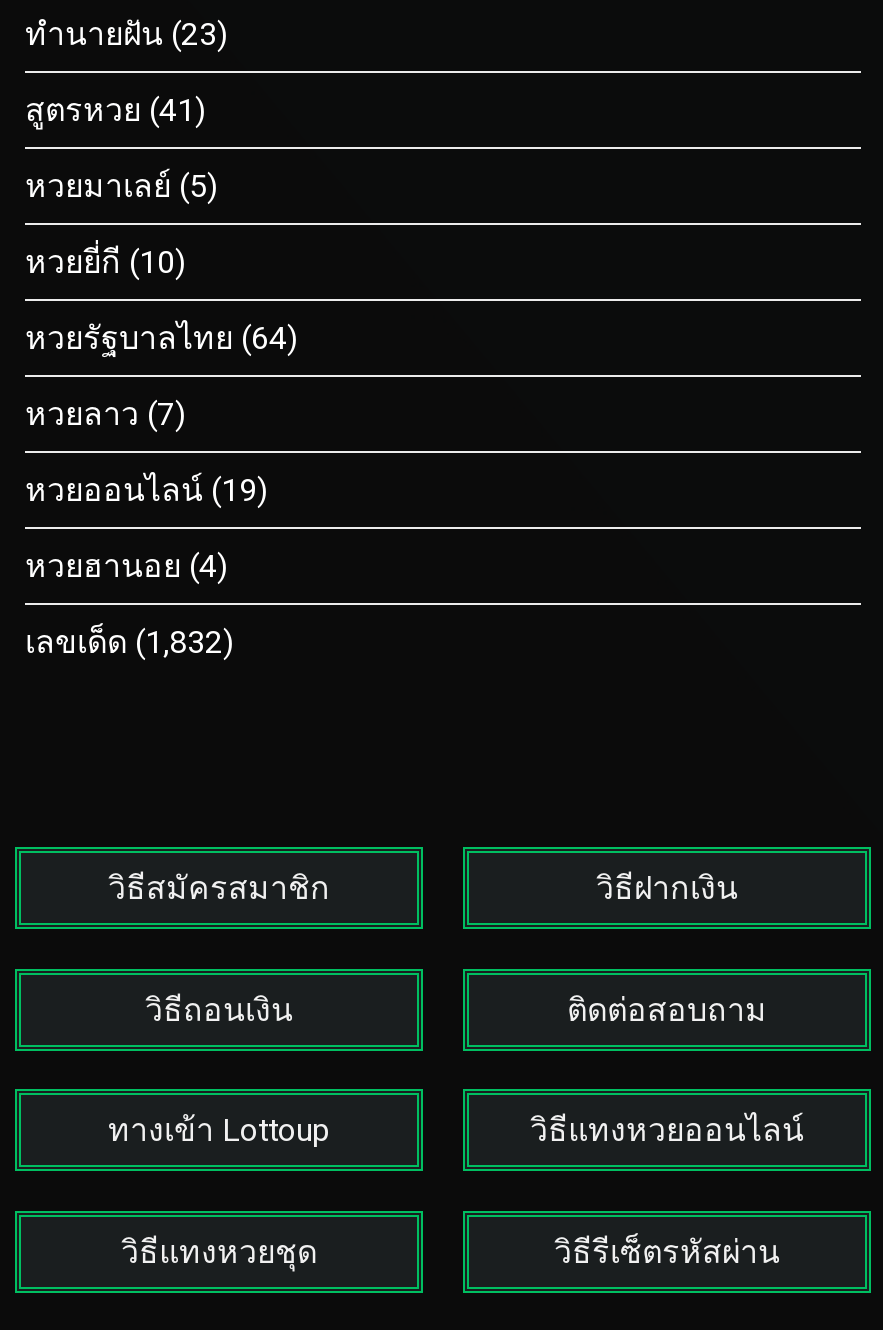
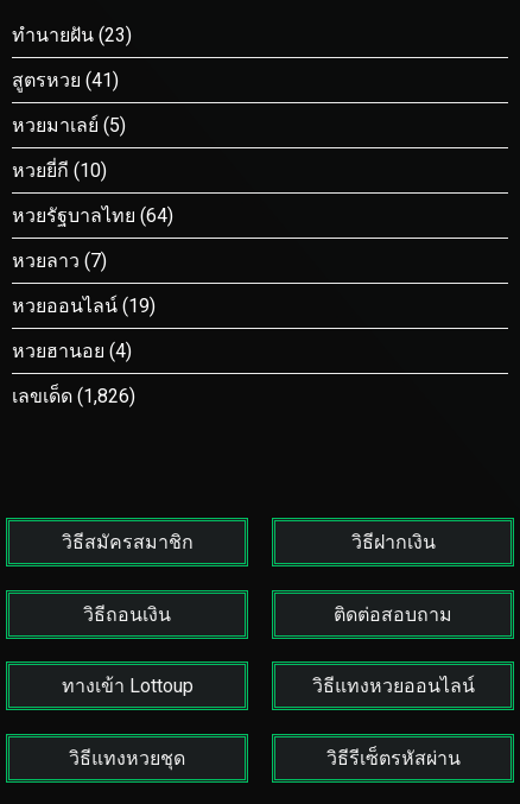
[25,623,233,661] เลขเด็ด(1,832) -> [12,385,135,407] เลขเด็ด(1,826)

